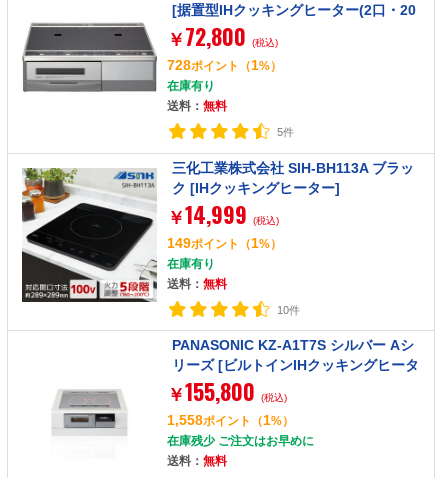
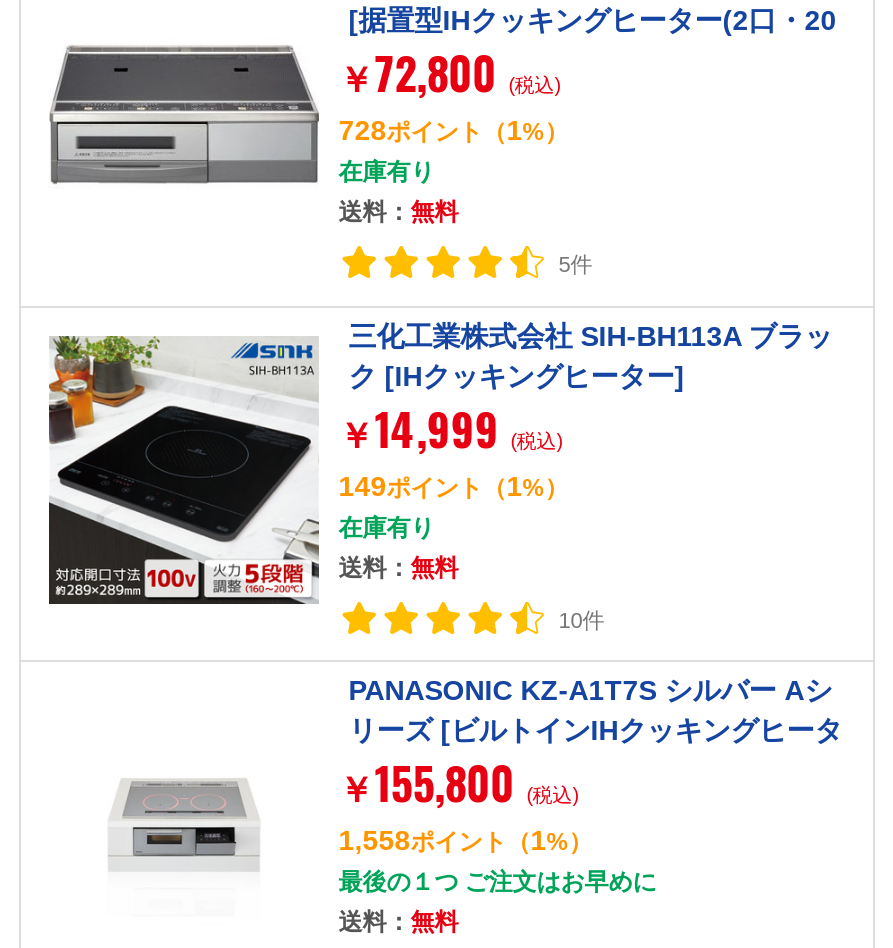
[167,434,314,448] 在庫残少 ご注文はお早めに -> [338,868,656,896] 最後の１つ ご注文はお早めに

